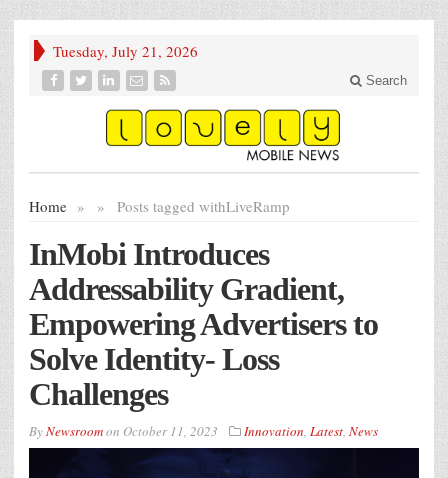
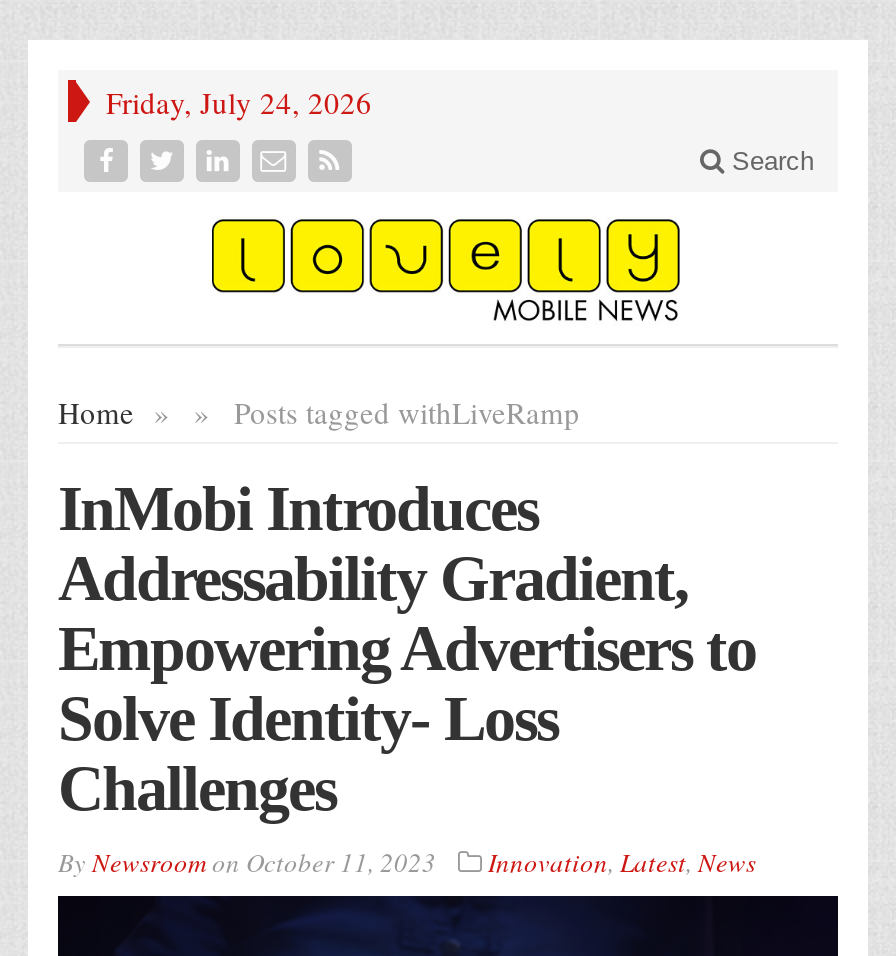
[53,41,198,61] Tuesday, July 21, 2026 -> [106,82,372,122] Friday, July 24, 2026

